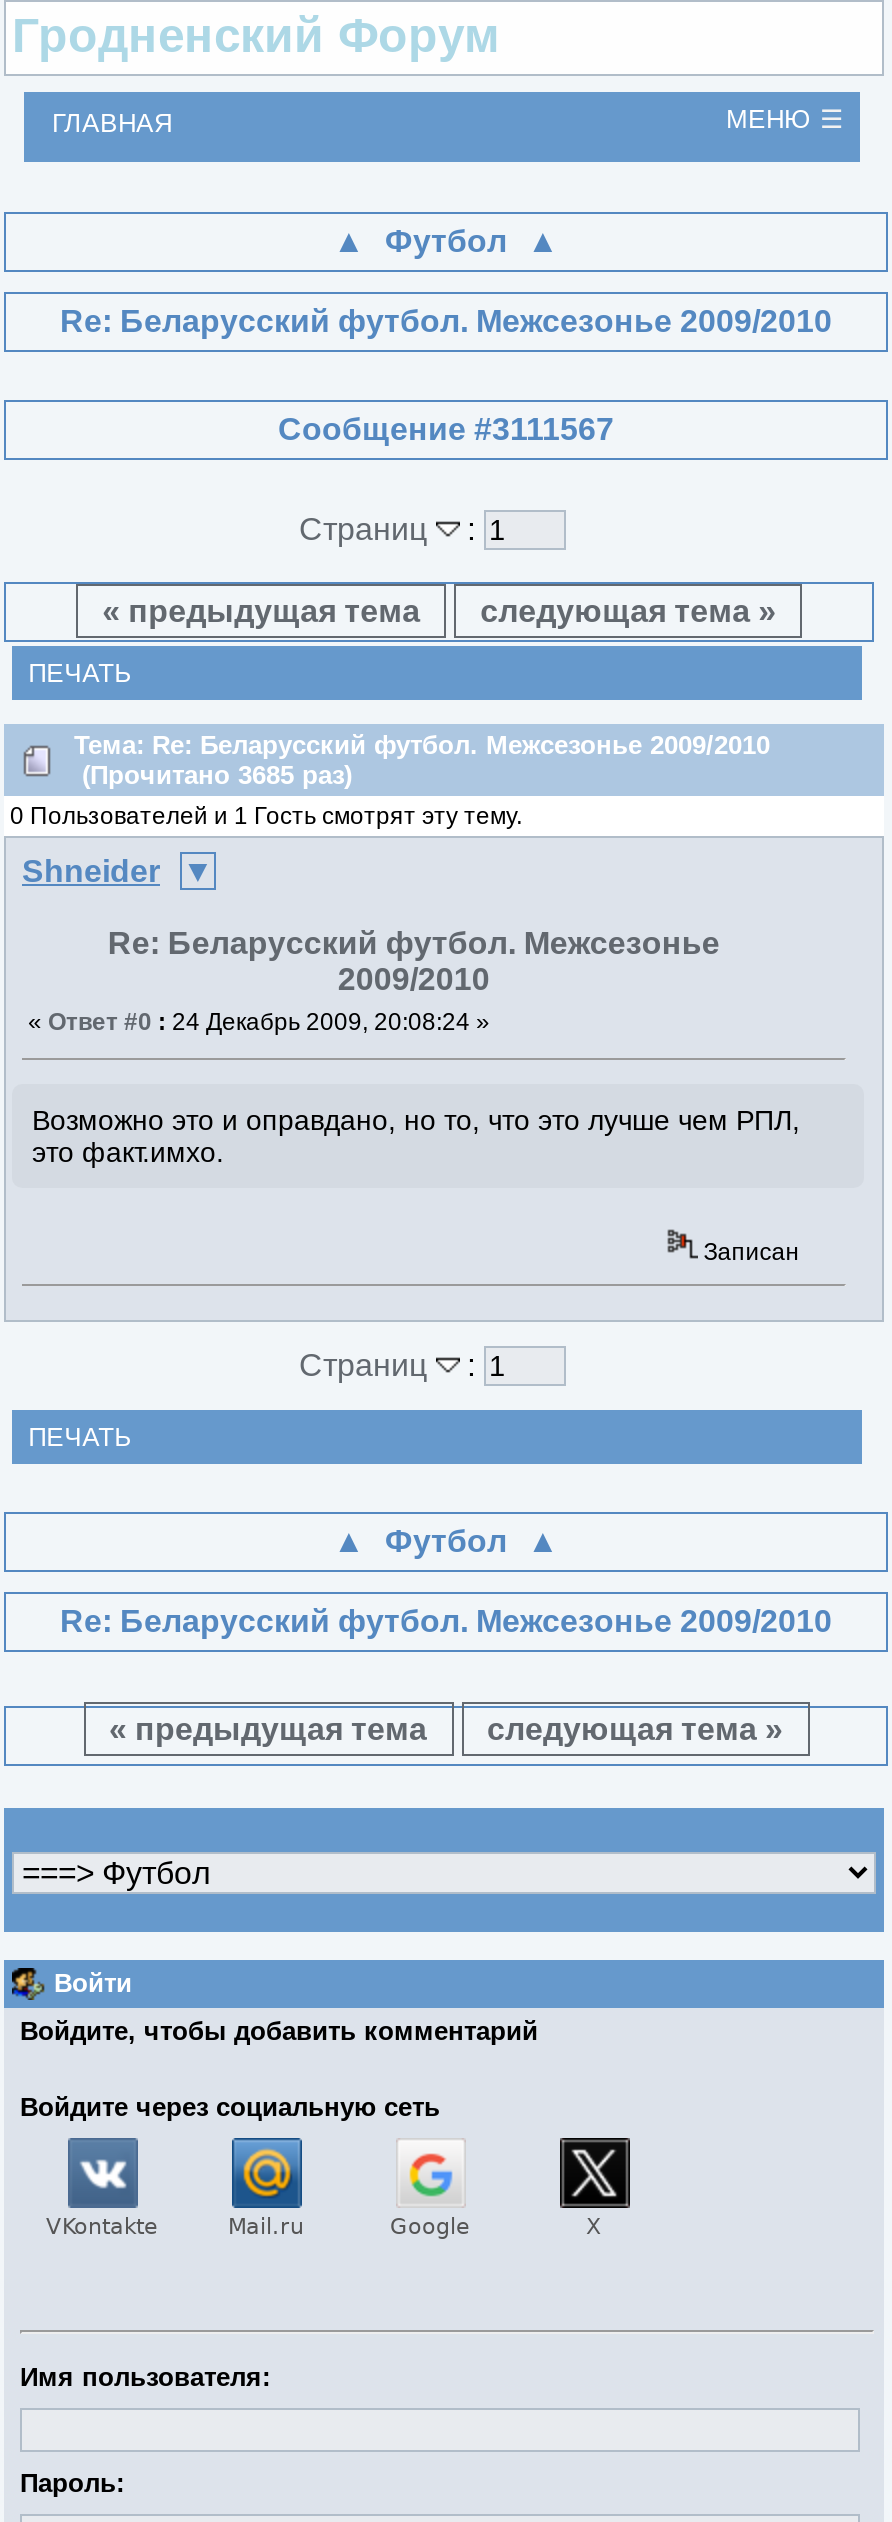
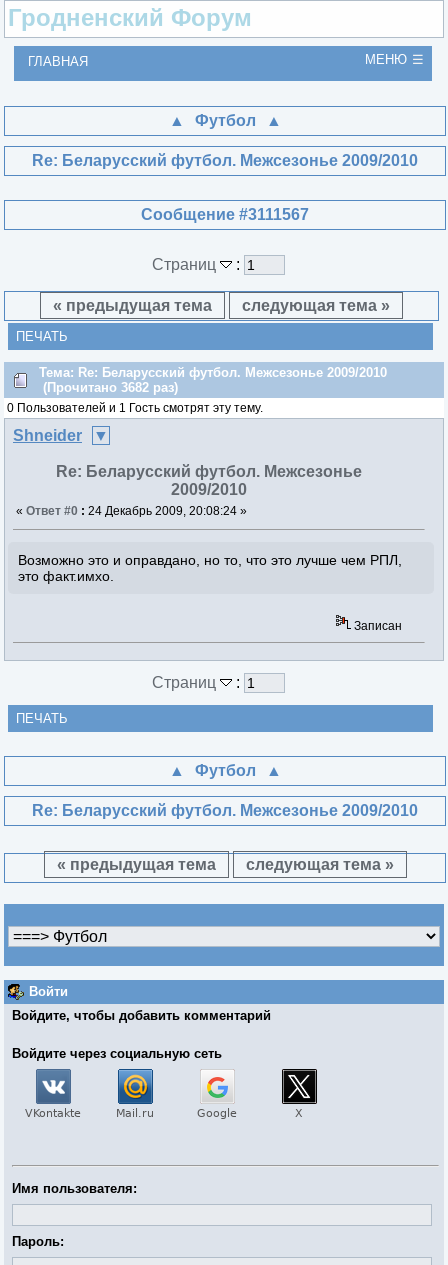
[74,759,352,789] (Прочитано 3685 раз) -> [39,380,178,395] (Прочитано 3682 раз)

